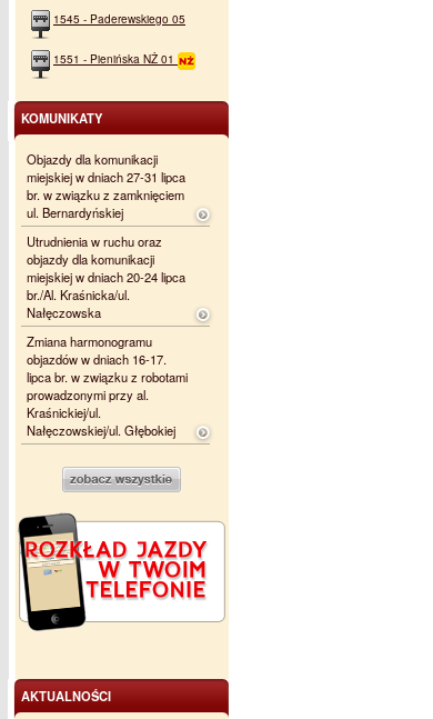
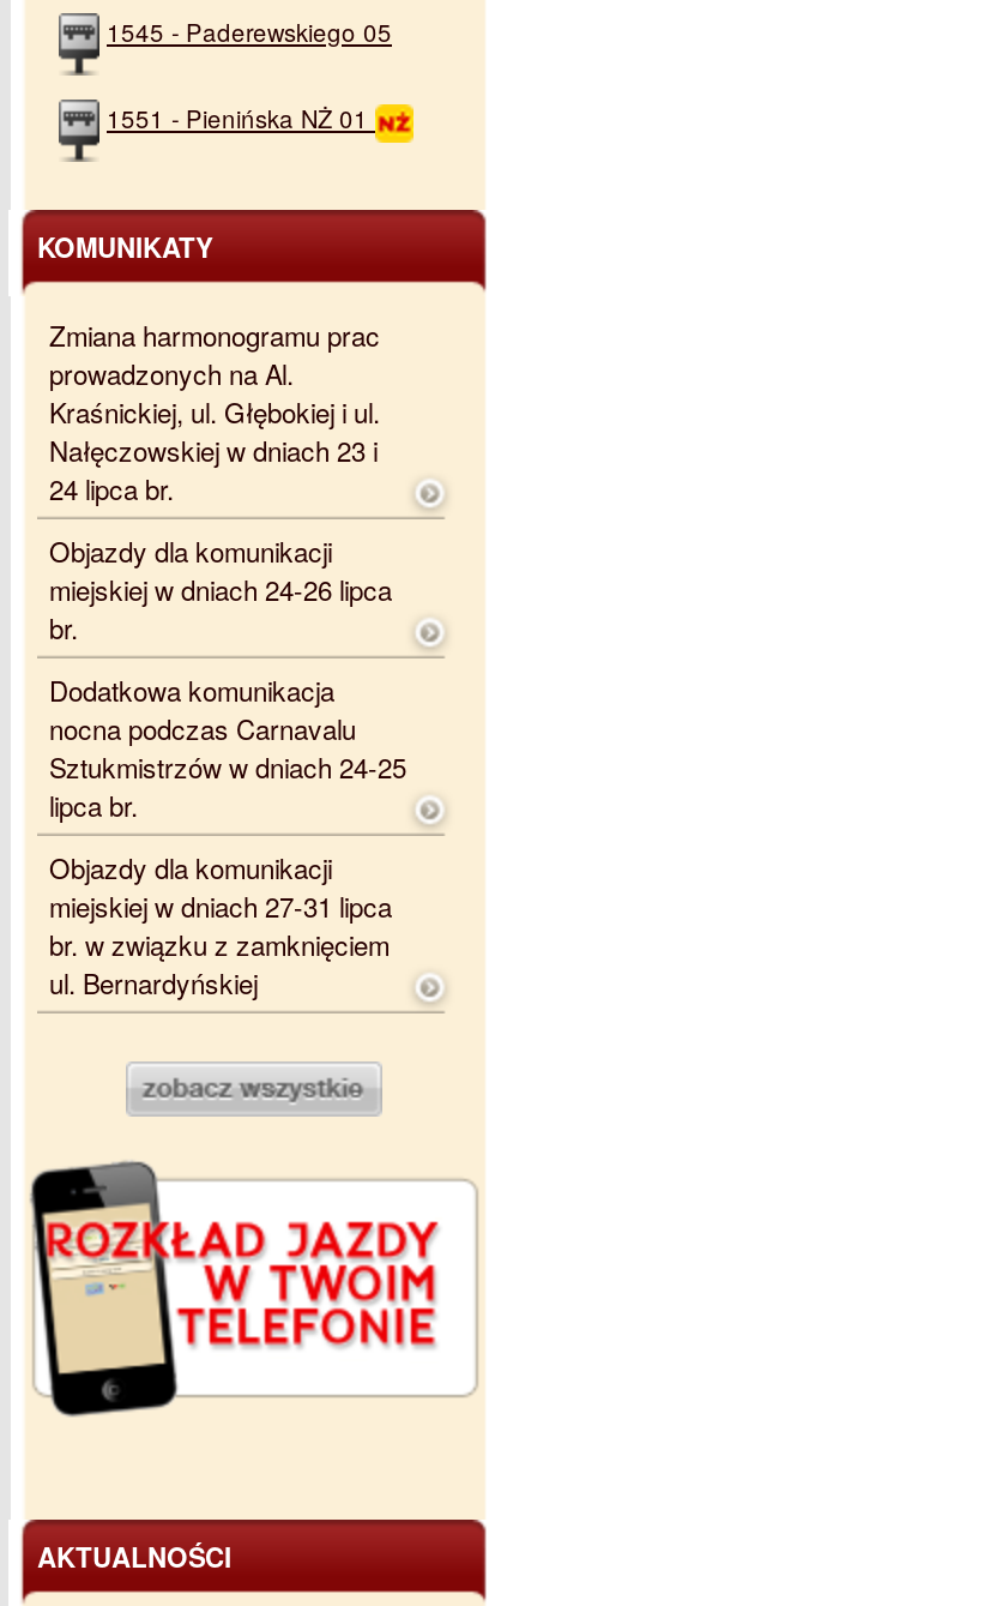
none -> [49,316,406,825] Zmiana harmonogramu prac | prowadzonych na Al. | Kraśnickiej, ul. Głębokiej i ul. | Nałęczowskiej w dniach 23 i | 24 lipca br. | Objazdy dla komunikacji | miejskiej w dniach 24-26 lipca | br. | Dodatkowa komunikacja | nocna podczas Carnavalu | Sztukmistrzów w dniach 24-25 | lipca br.
moved [27,150,185,222] -> [49,849,392,1002]: Objazdy dla komunikacji | miejskiej w dniach 27-31 lipca | br. w związku z zamknięciem | ul. Bernardyńskiej
[27,233,188,439] Utrudnienia w ruchu oraz | objazdy dla komunikacji | miejskiej w dniach 20-24 lipca | br./Al. Kraśnicka/ul. | Nałęczowska | Zmiana harmonogramu | objazdów w dniach 16-17. | lipca br. w związku z robotami | prowadzonymi przy al. | Kraśnickiej/ul. | Nałęczowskiej/ul. Głębokiej -> none

